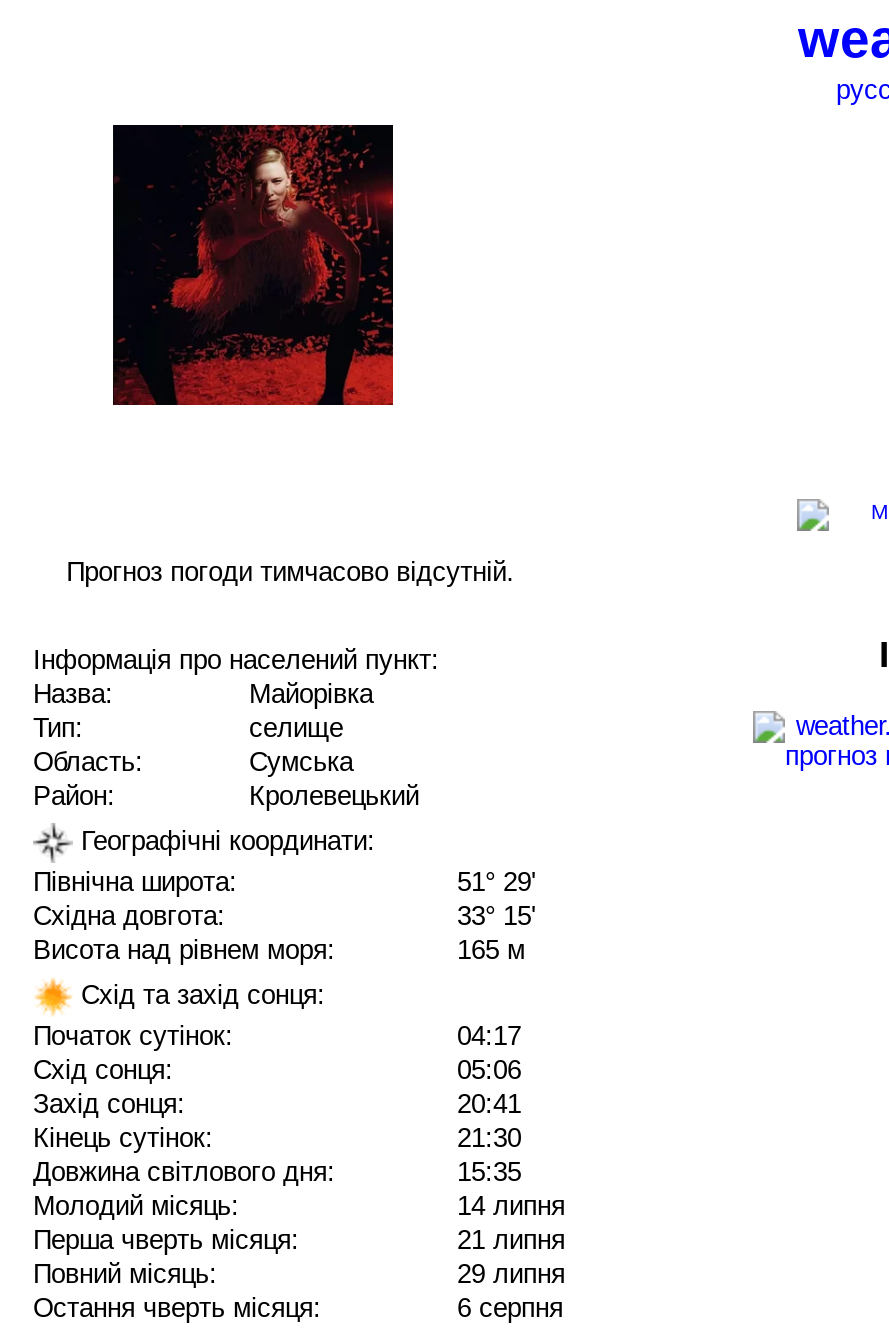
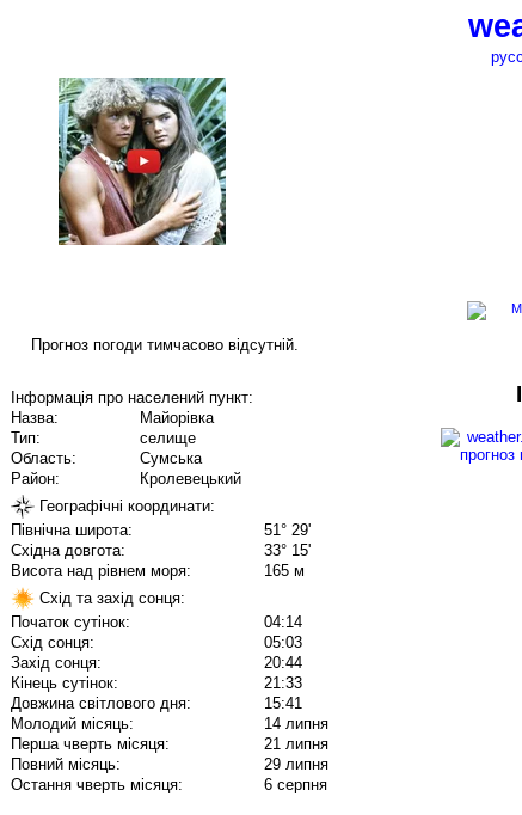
[111,123,395,407] [image] -> [57,76,227,246] [image]
[457,1022,521,1052] 04:17 -> [264,613,302,631] 04:14
[457,1056,521,1086] 05:06 -> [264,634,302,652] 05:03
[457,1090,521,1120] 20:41 -> [264,654,302,672] 20:44
[457,1124,521,1154] 21:30 -> [264,674,302,692] 21:33
[457,1158,521,1188] 15:35 -> [264,695,302,713] 15:41

